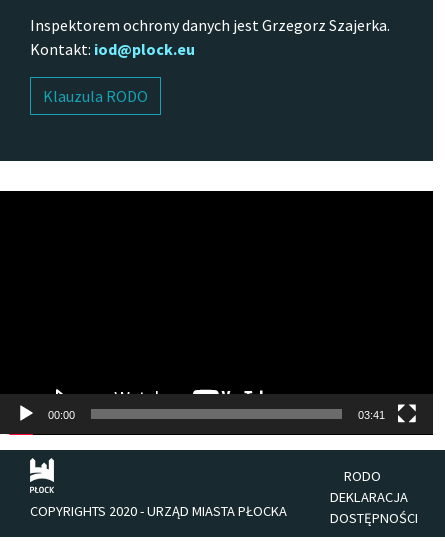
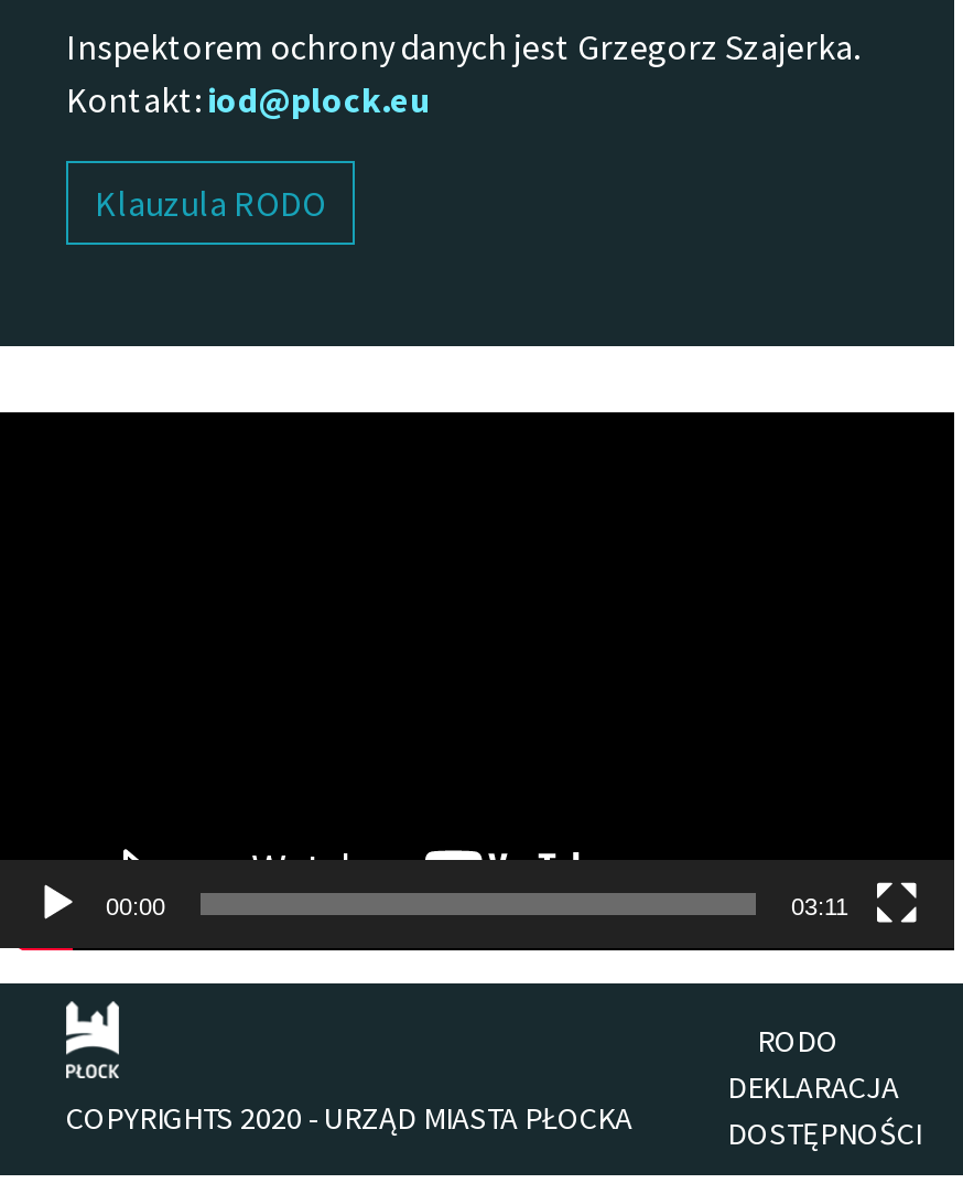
[358,409,385,421] 03:41 -> [791,894,848,920] 03:11

